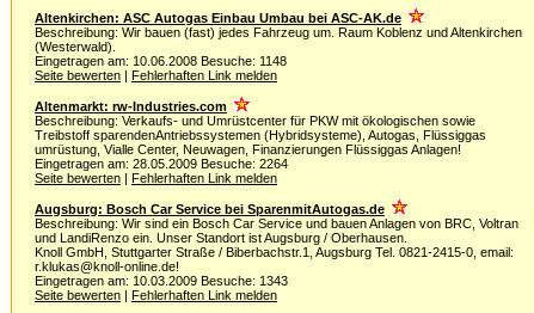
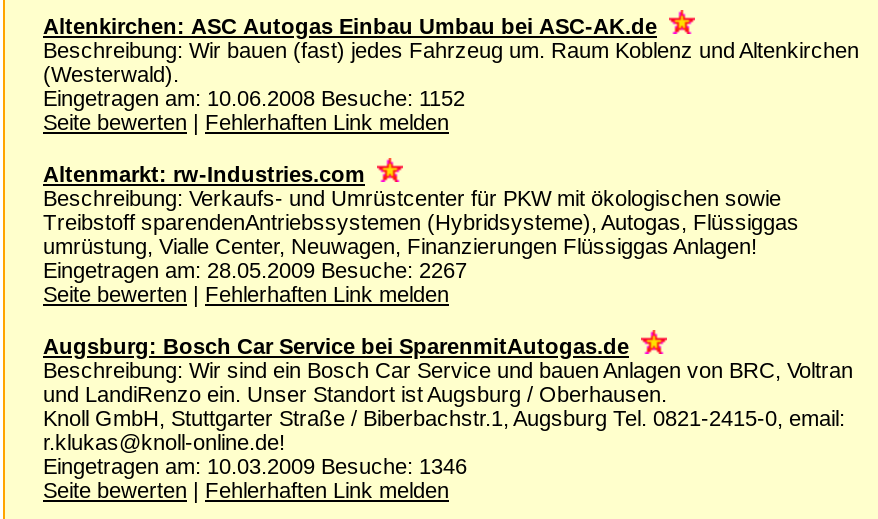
[35,54,287,68] Eingetragen am: 10.06.2008 Besuche: 1148 -> [43,86,465,110] Eingetragen am: 10.06.2008 Besuche: 1152
[35,156,288,171] Eingetragen am: 28.05.2009 Besuche: 2264 -> [43,258,467,282] Eingetragen am: 28.05.2009 Besuche: 2267
[35,274,288,288] Eingetragen am: 10.03.2009 Besuche: 1343 -> [43,454,467,478] Eingetragen am: 10.03.2009 Besuche: 1346

